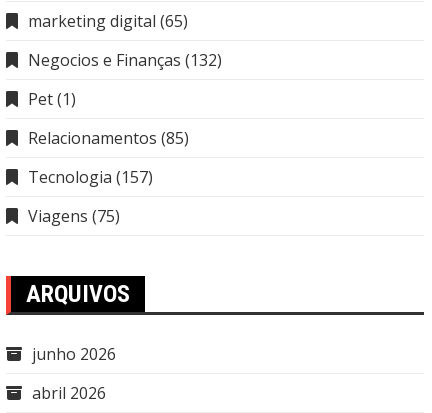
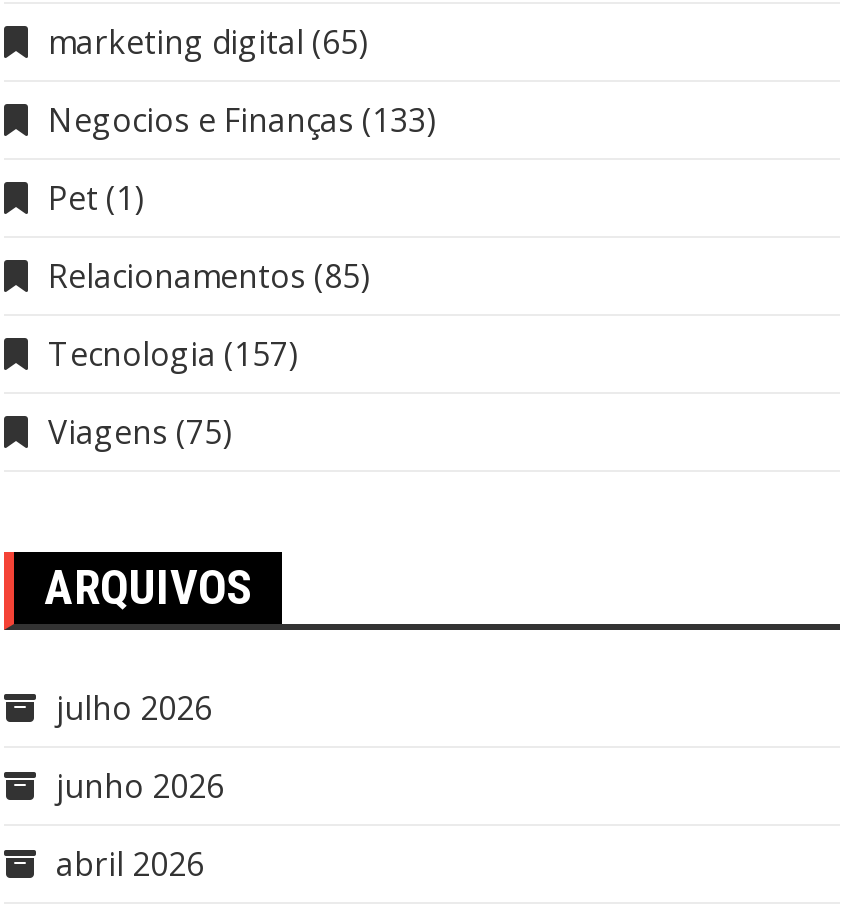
[28,49,222,71] Negocios e Finanças (132) -> [48,99,436,143] Negocios e Finanças (133)
none -> [56,687,212,731] julho 2026

